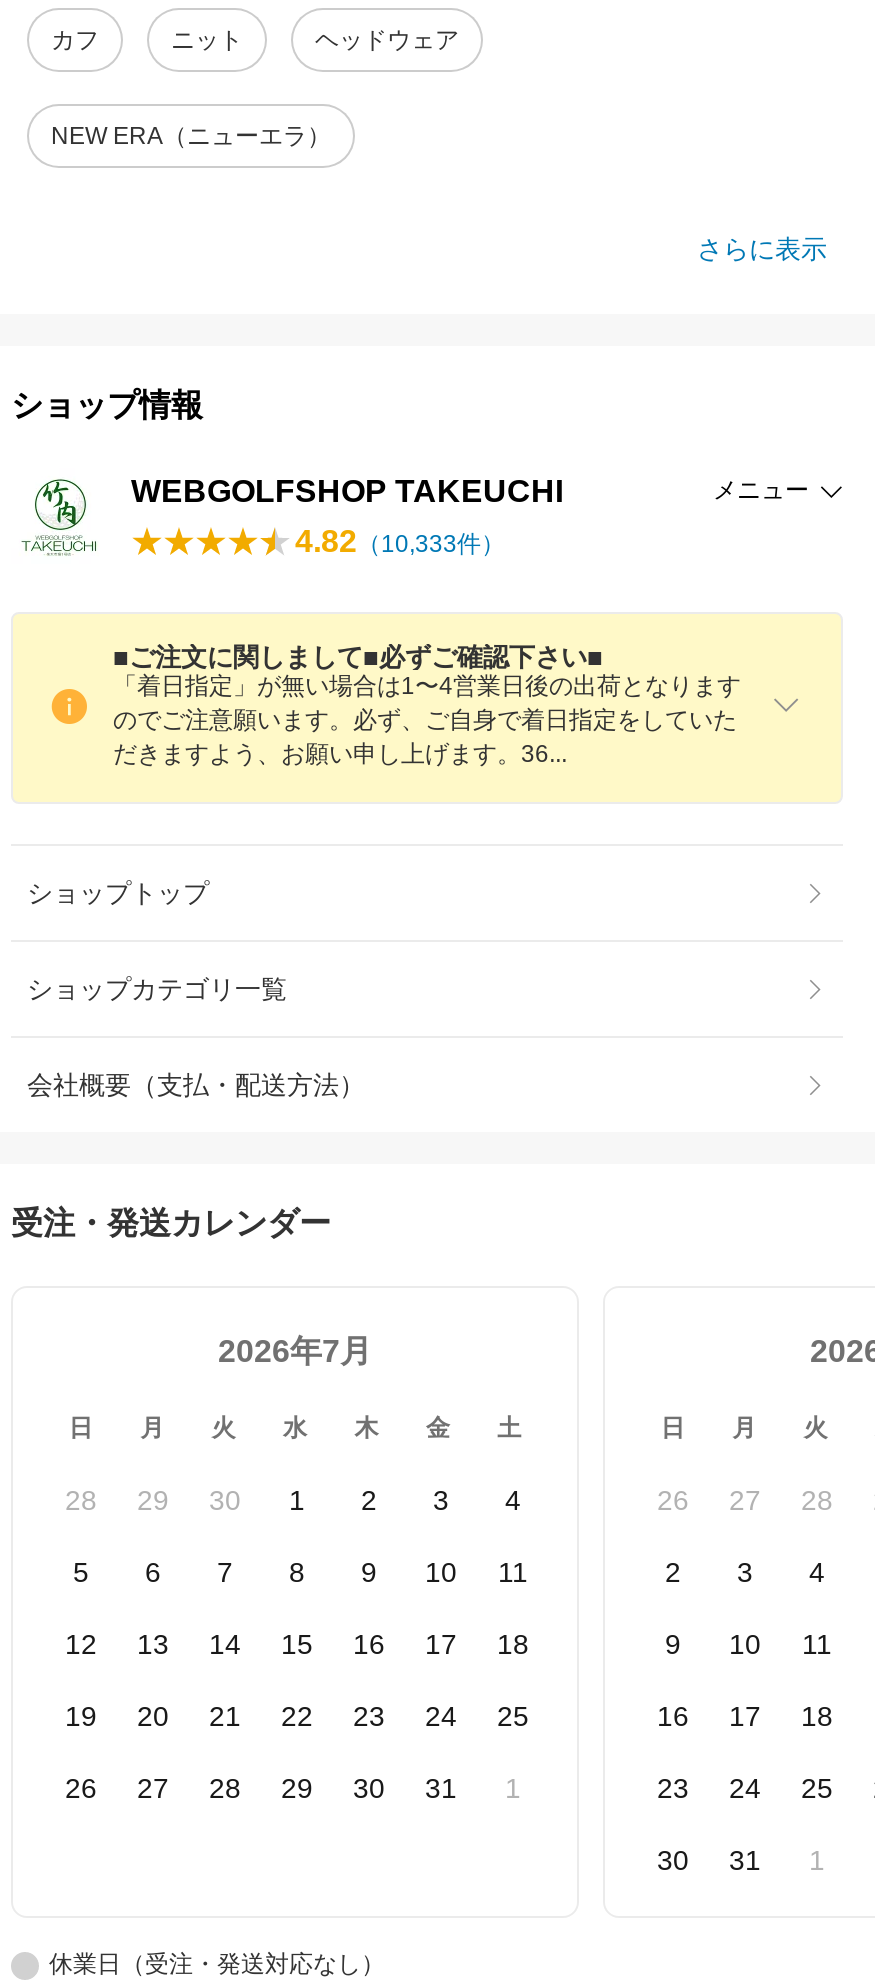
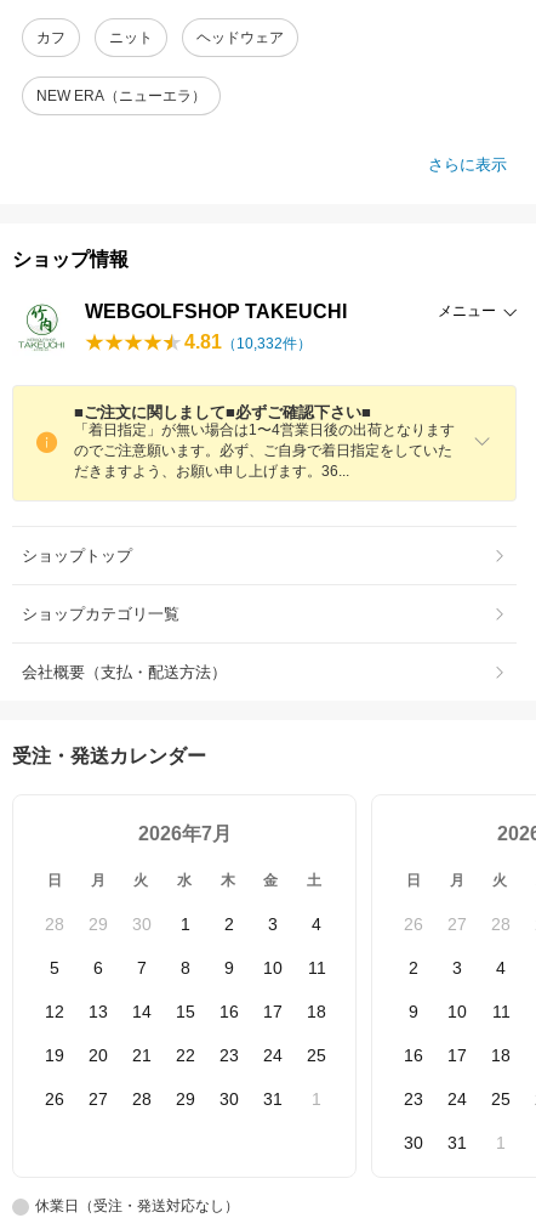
[295,524,505,558] 4.82（10,333件） -> [184,332,312,352] 4.81（10,332件）

